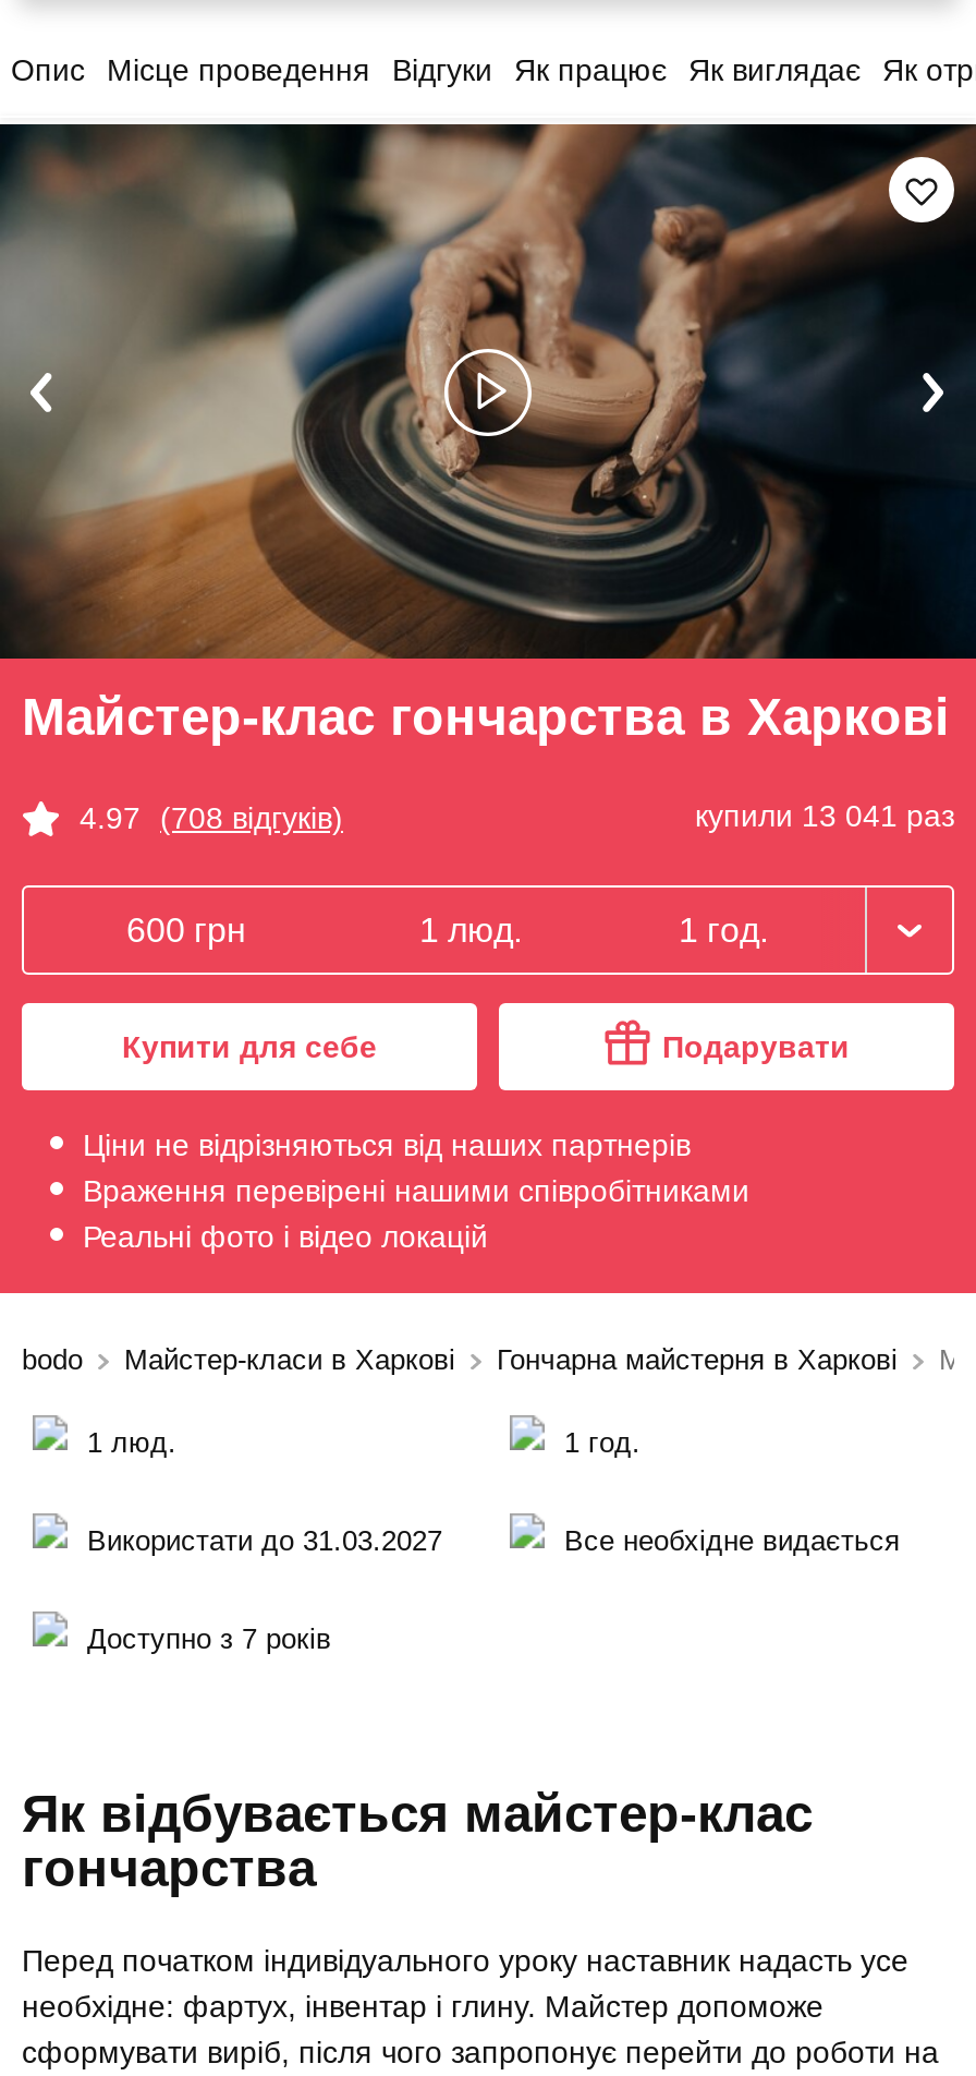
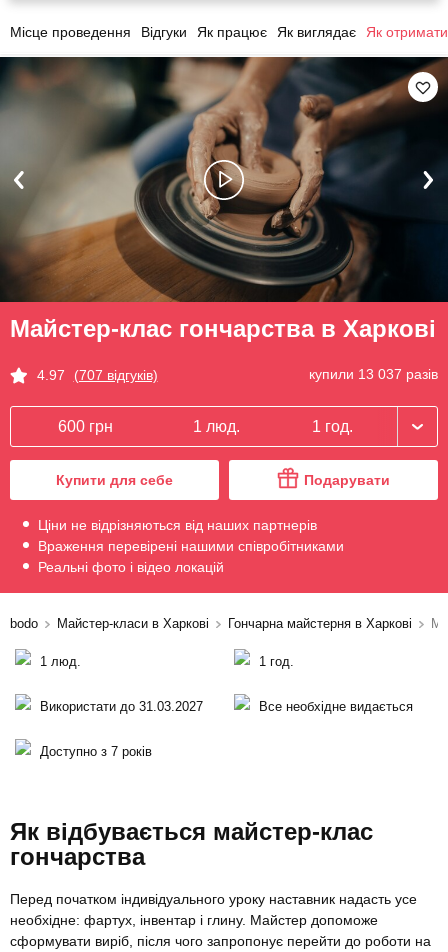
[11,52,85,87] Опис -> none
[80,801,343,836] 4.97 (708 відгуків) -> [36,367,157,383] 4.97 (707 відгуків)
[695,799,954,834] купили 13 041 раз -> [309,366,438,382] купили 13 037 разів

